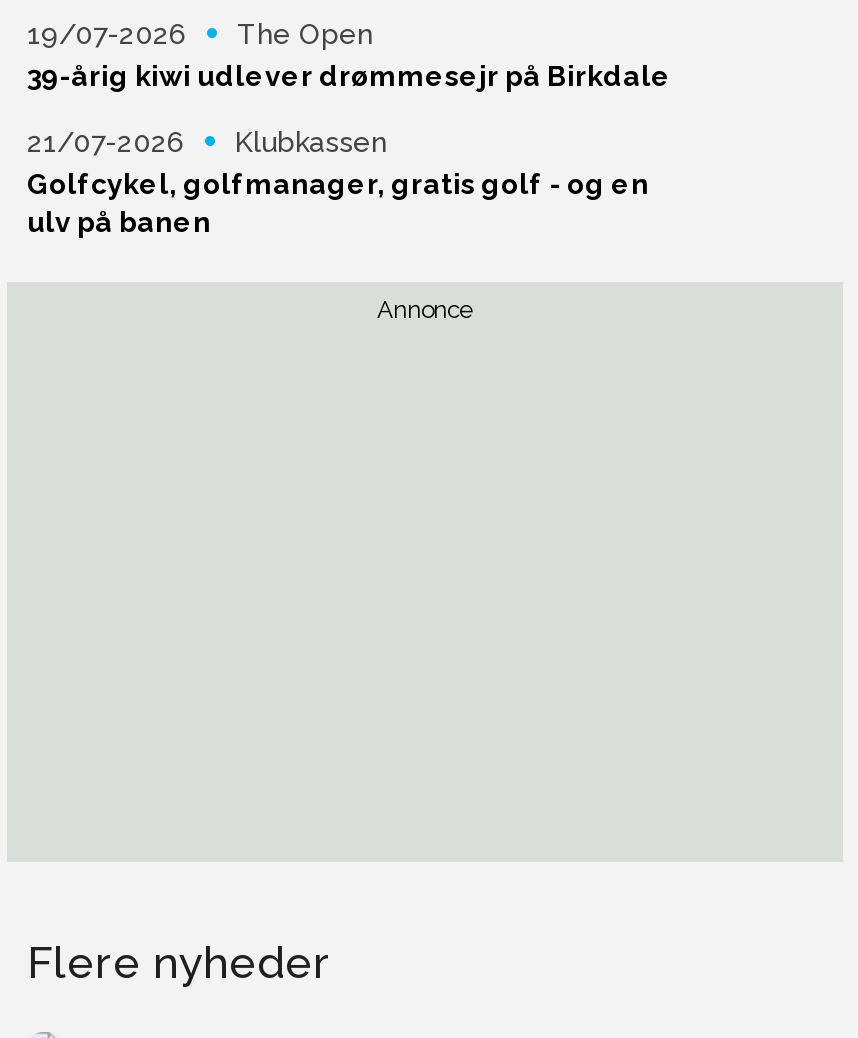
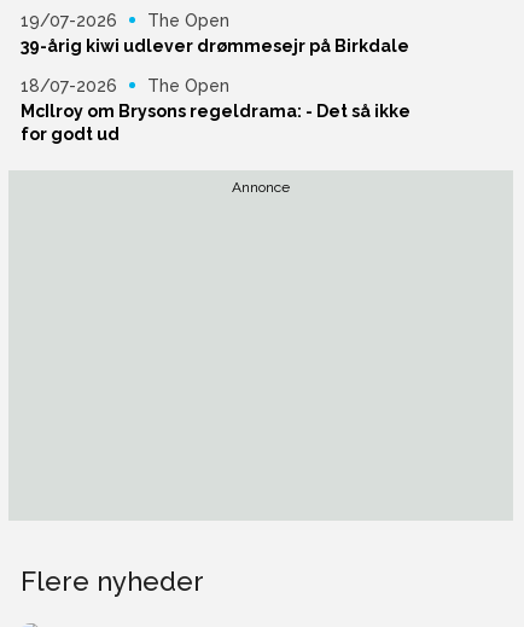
[27,125,649,237] 21/07-2026 | Klubkassen | Golfcykel, golfmanager, gratis golf - og en | ulv på banen -> [21,76,411,143] 18/07-2026 | The Open | McIlroy om Brysons regeldrama: - Det så ikke | for godt ud

